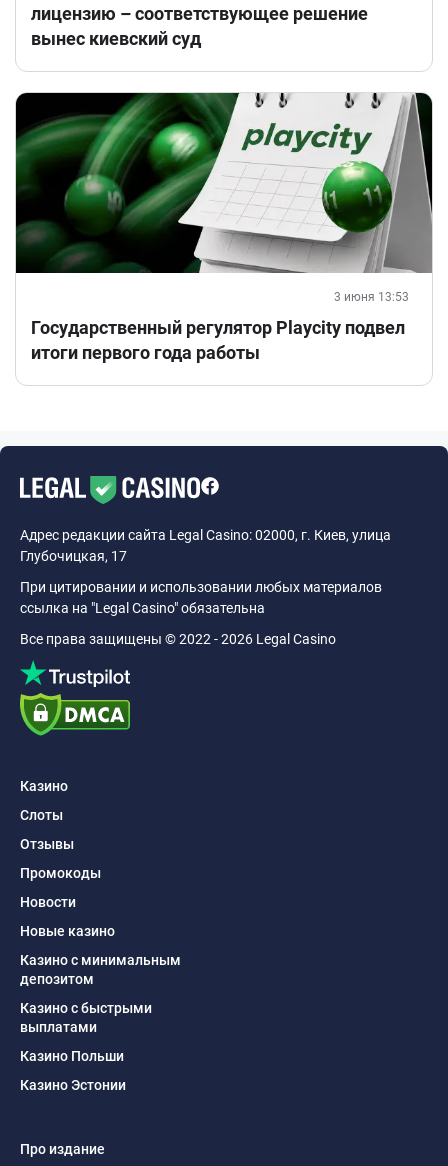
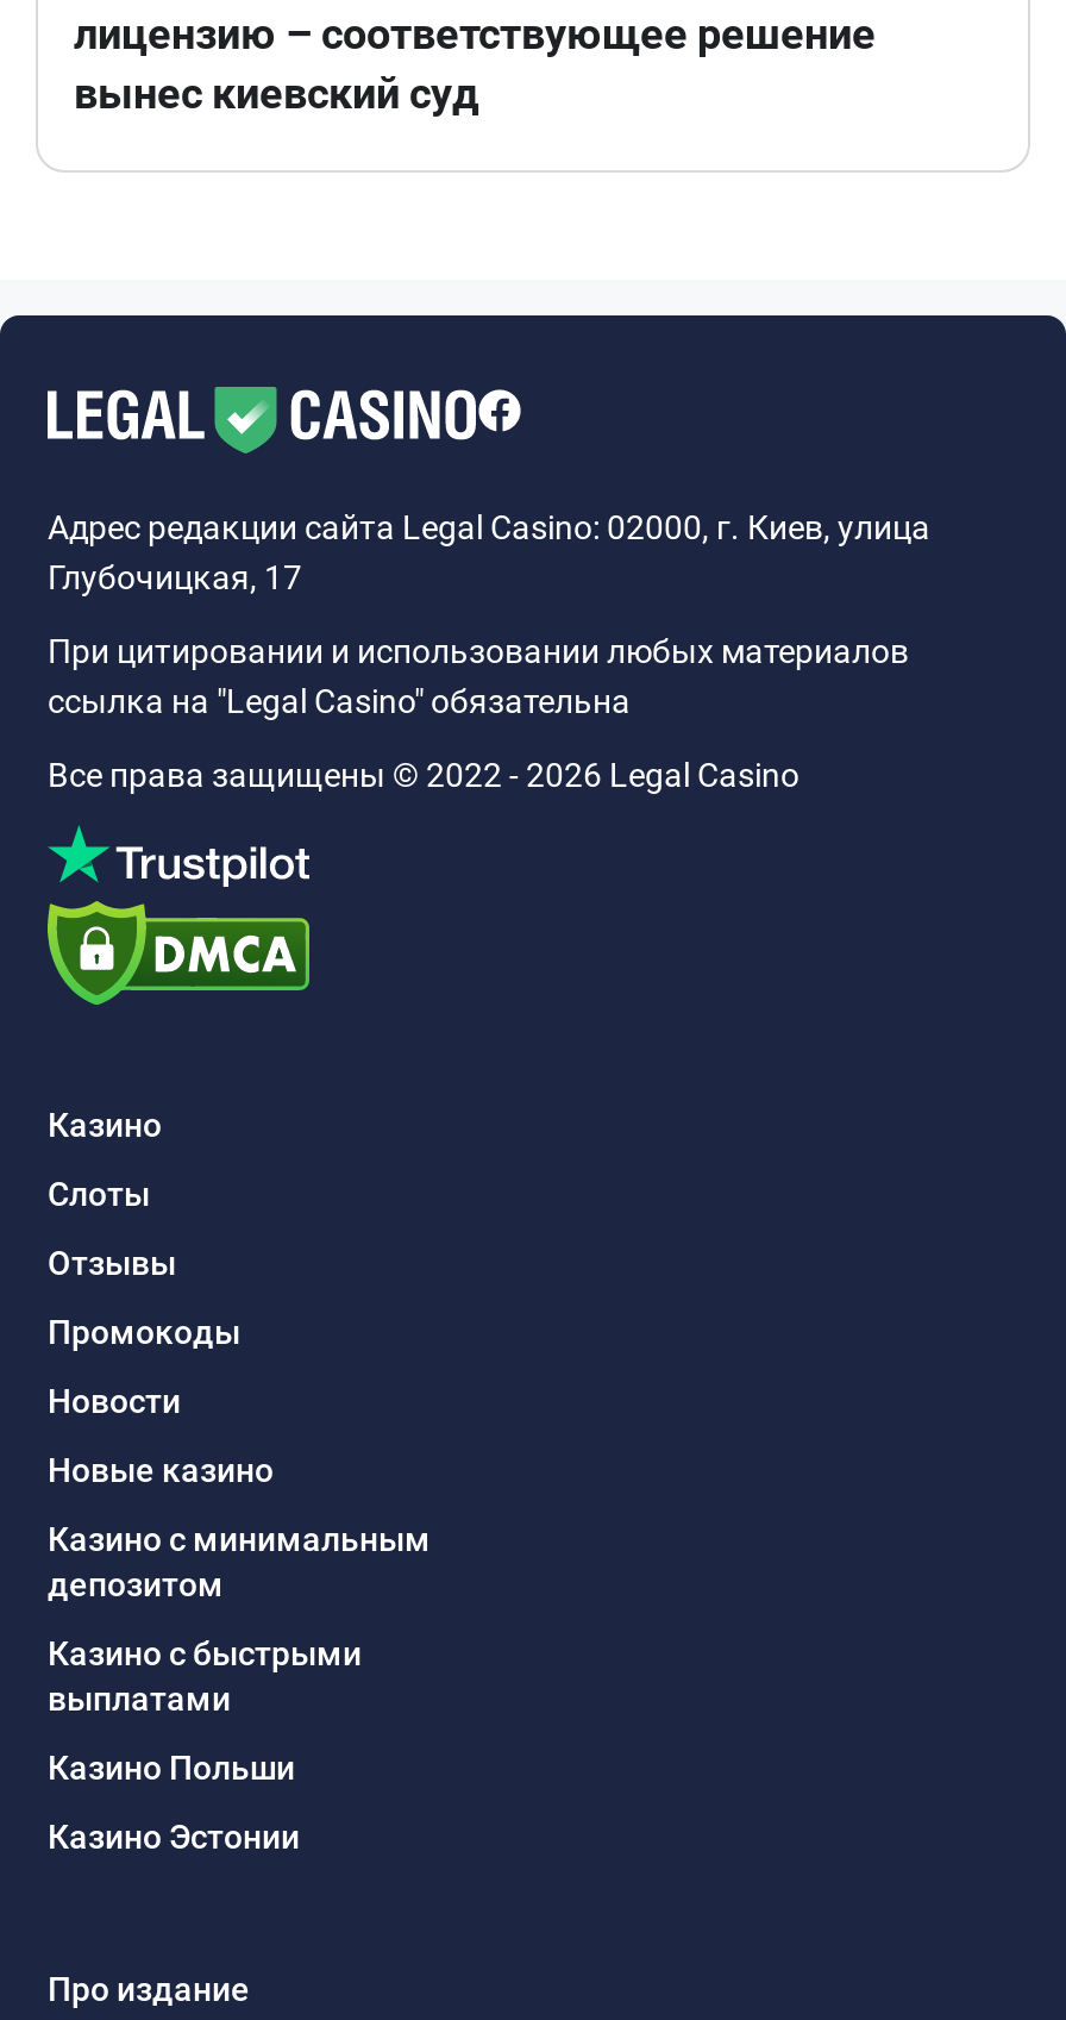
[15,92,433,363] [image] | 3 июня 13:53 | Государственный регулятор Playcity подвел | итоги первого года работы -> none

